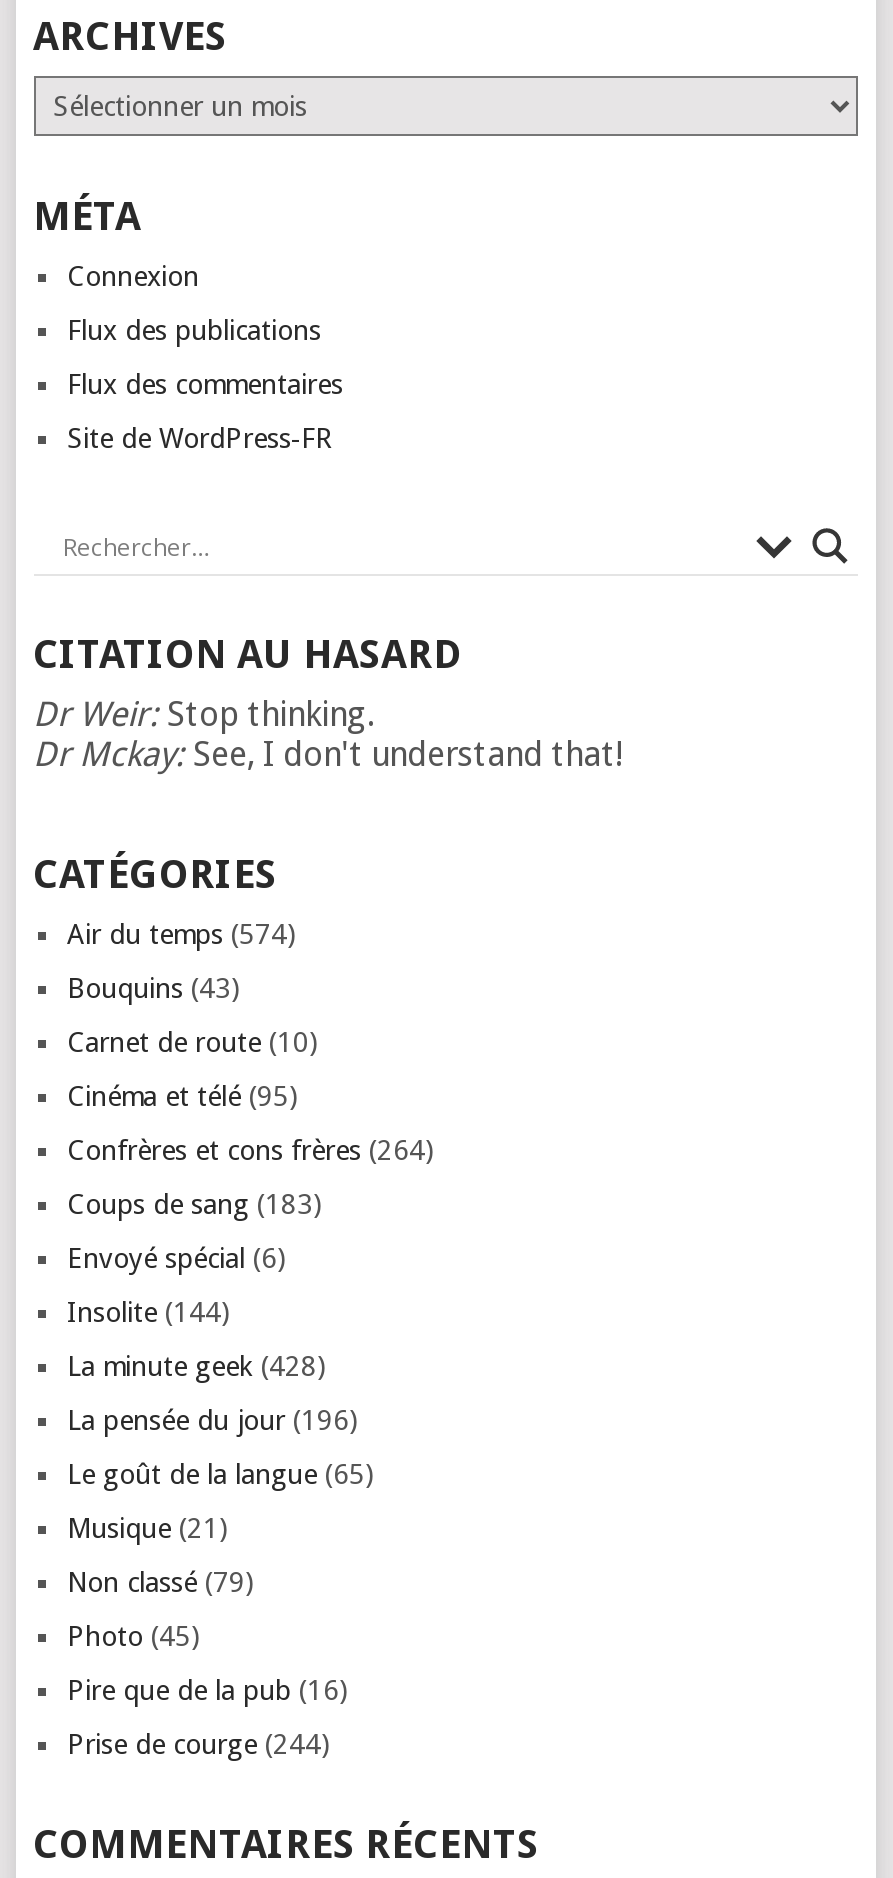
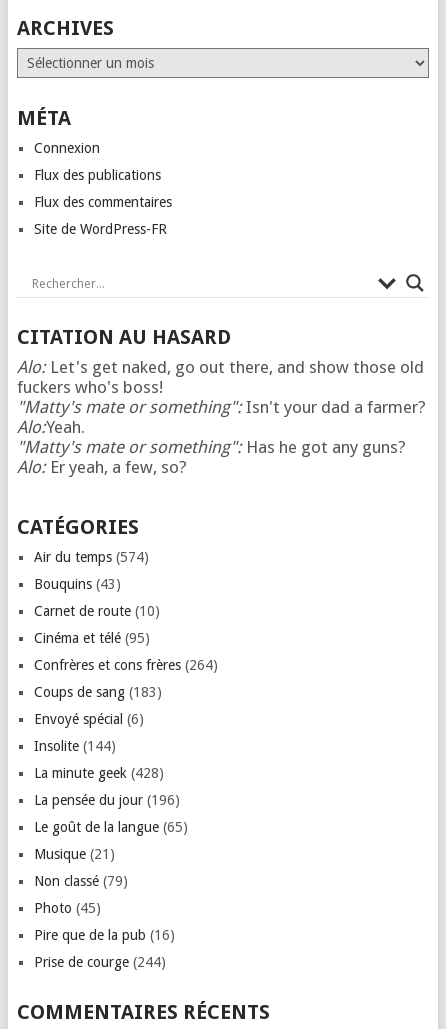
[33,694,623,774] Dr Weir: Stop thinking. | Dr Mckay: See, I don't understand that! -> [16,357,425,477] Alo: Let's get naked, go out there, and show those old | fuckers who's boss! | "Matty's mate or something":Isn't your dad a farmer? | Alo:Yeah. | "Matty's mate or something": Has he got any guns? | Alo: Er yeah, a few, so?

